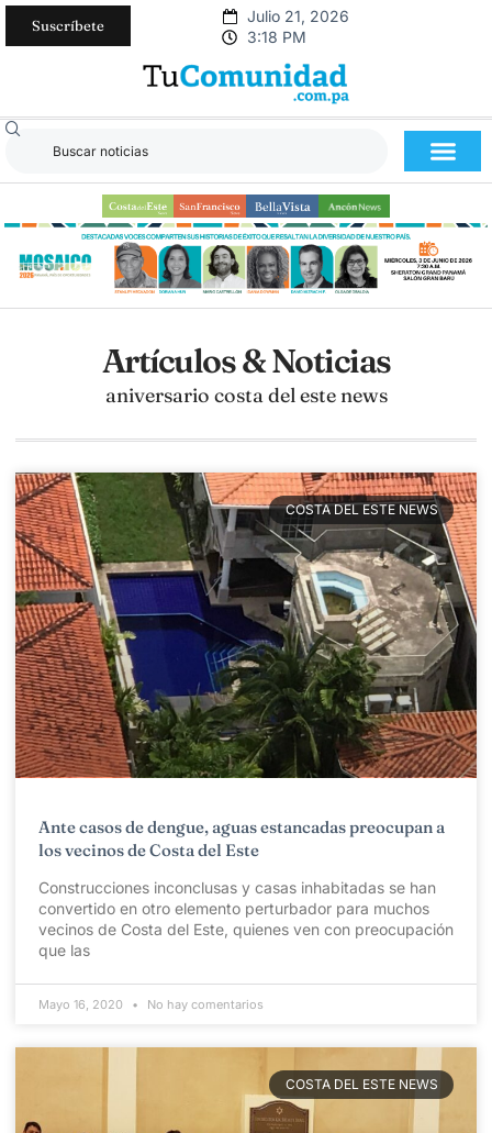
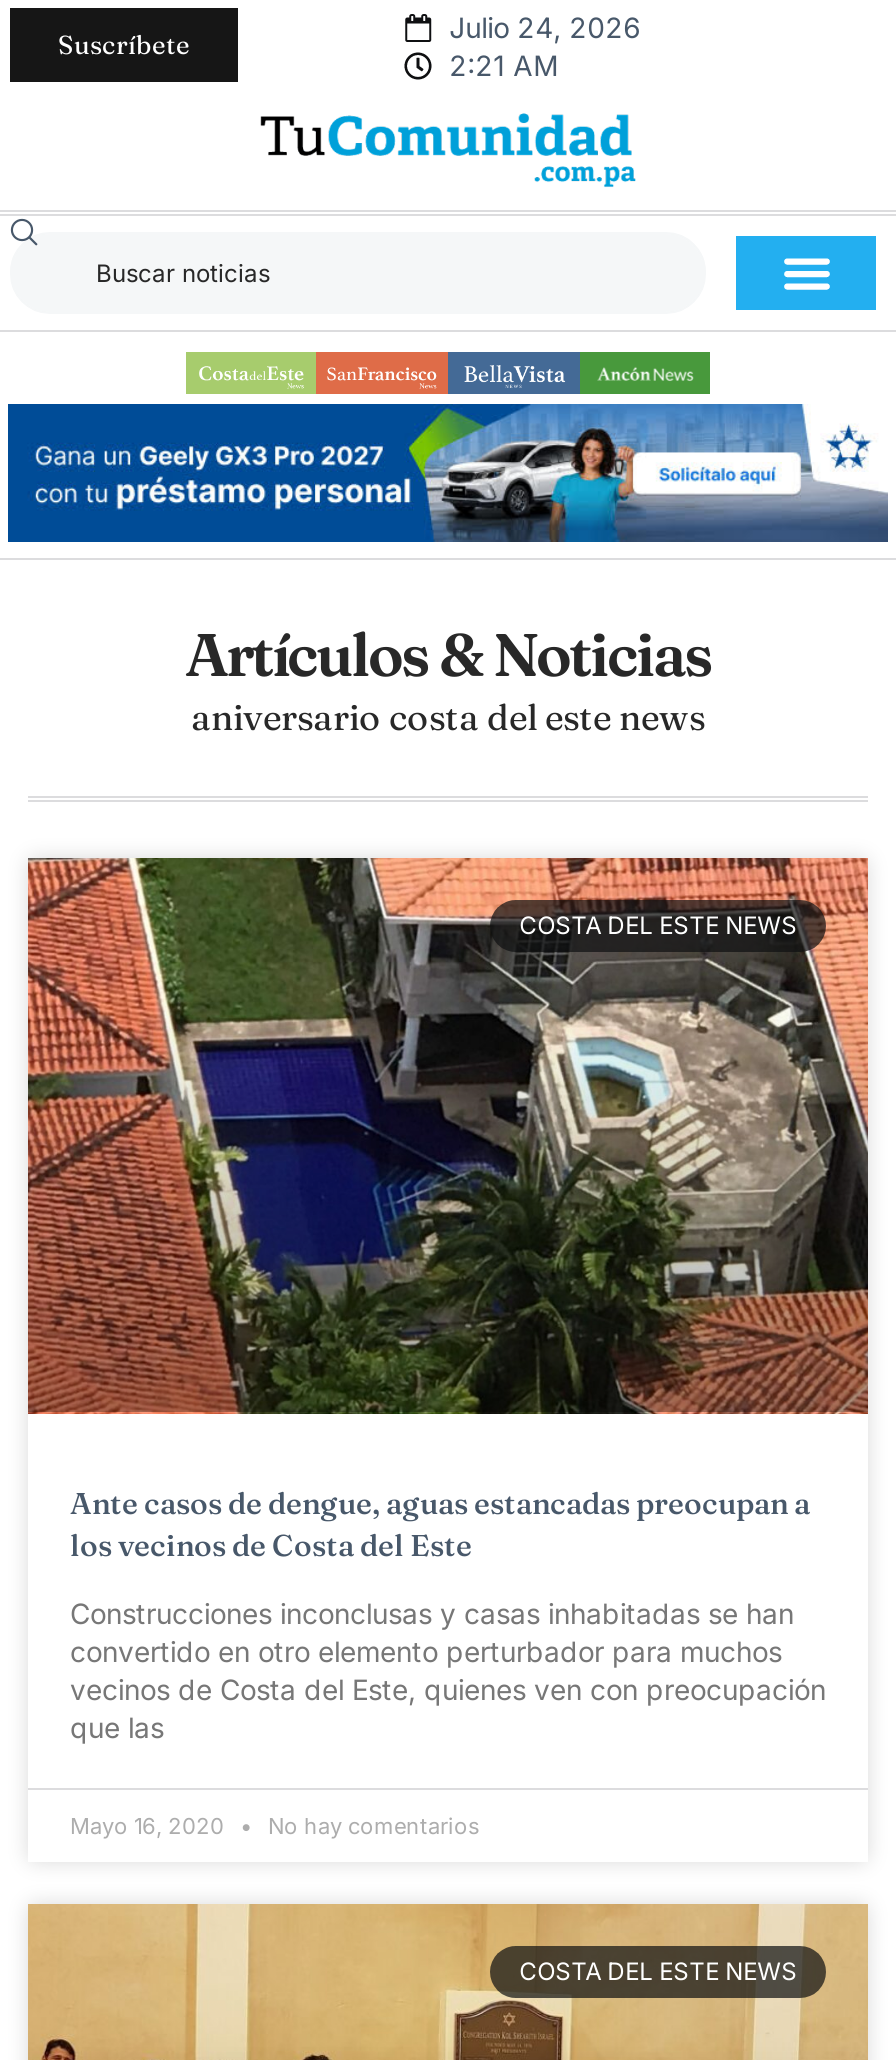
[247,7,349,46] Julio 21, 2026 | 3:18 PM -> [449,10,641,82] Julio 24, 2026 | 2:21 AM
[4,222,489,299] [image] -> [6,402,890,544] [image]

